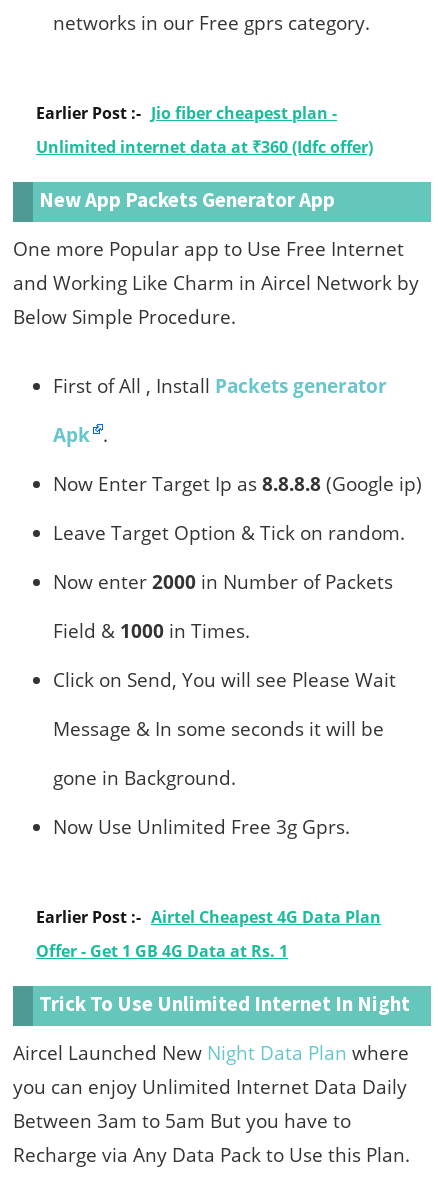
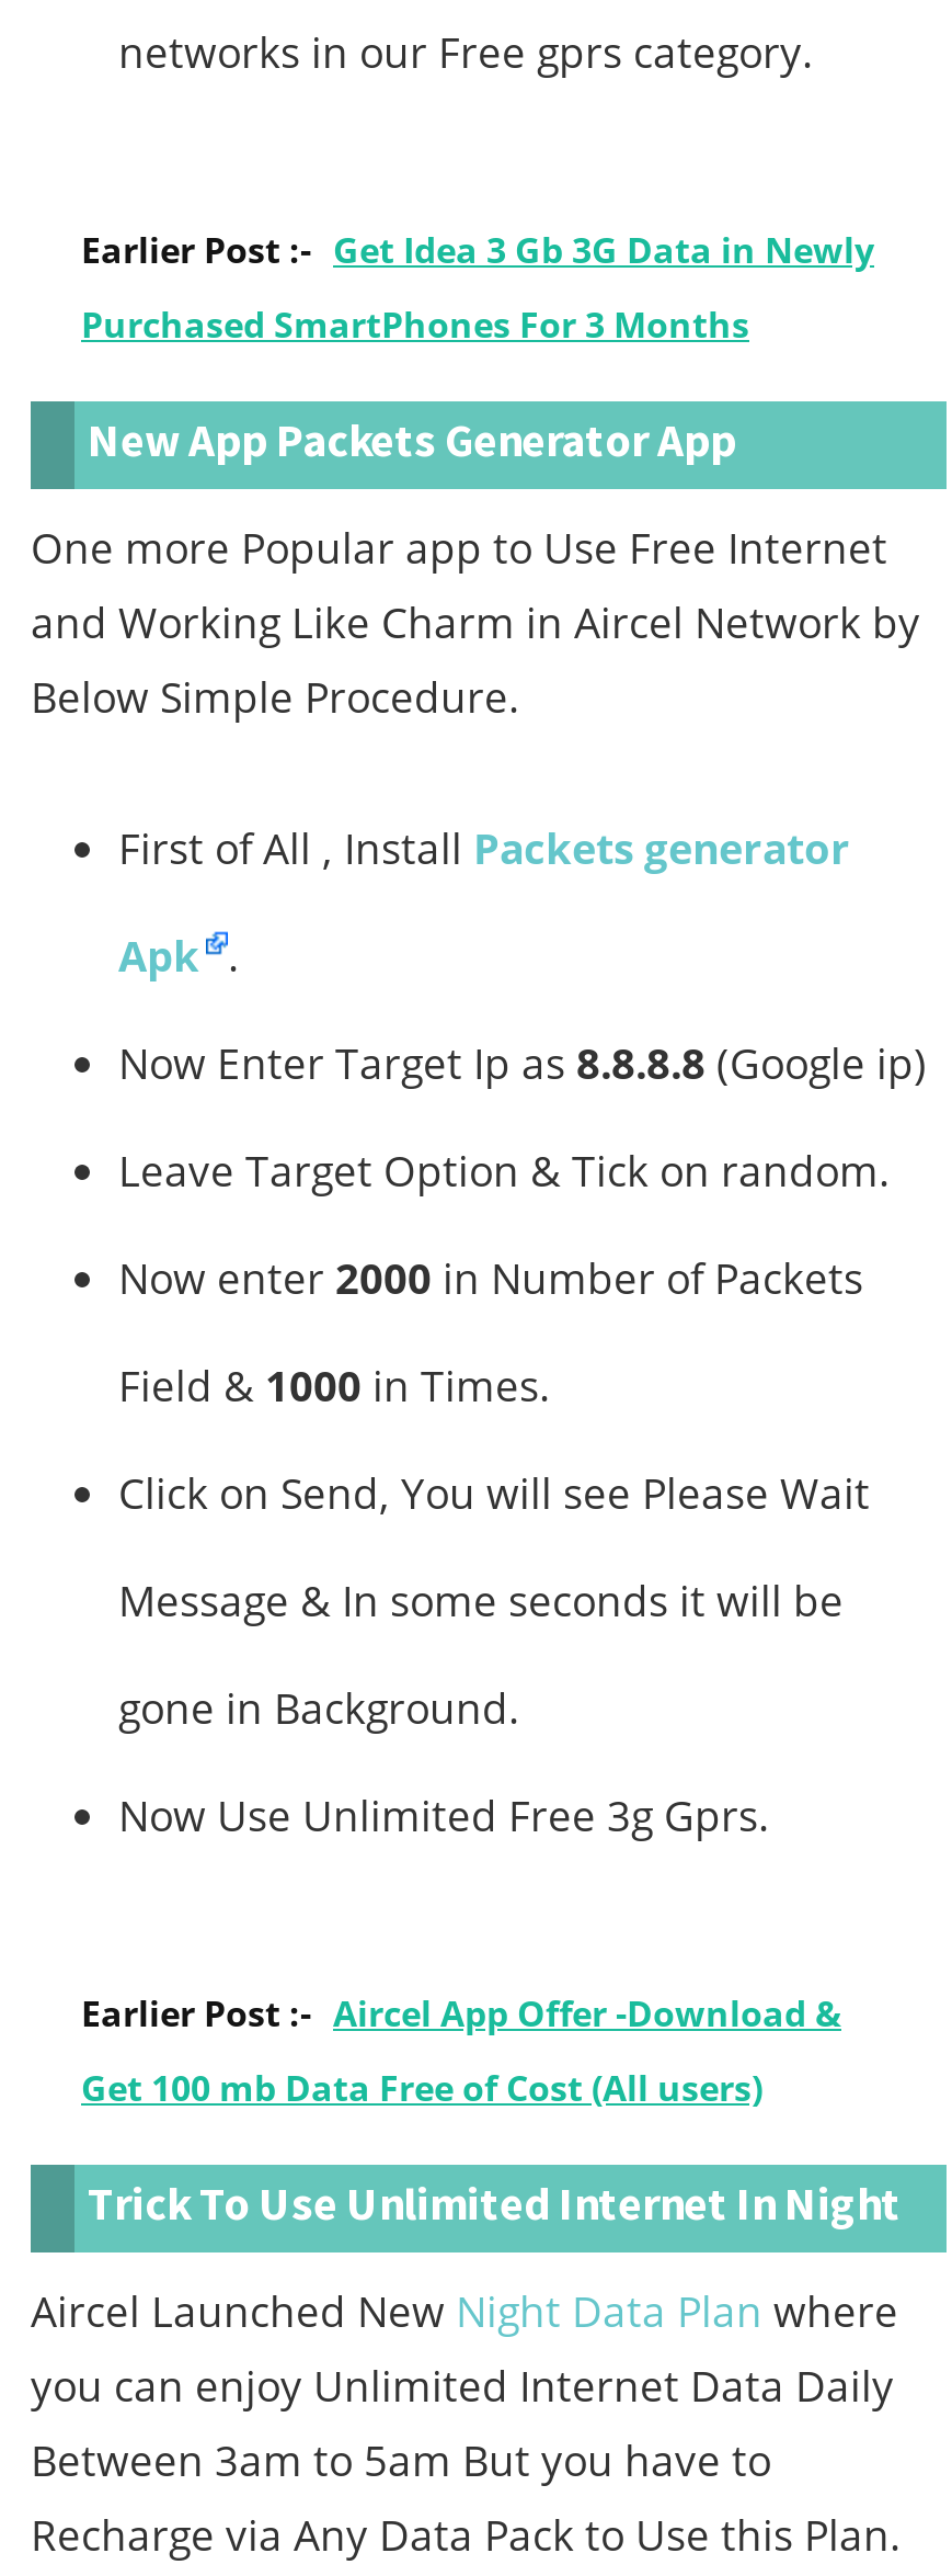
[36,102,337,124] Earlier Post :- Jio fiber cheapest plan - -> [81,226,874,274] Earlier Post :- Get Idea 3 Gb 3G Data in Newly
[36,136,373,158] Unlimited internet data at ₹360 (Idfc offer) -> [81,300,749,349] Purchased SmartPhones For 3 Months
[36,906,381,928] Earlier Post :- Airtel Cheapest 4G Data Plan -> [81,1989,841,2038] Earlier Post :- Aircel App Offer -Download &
[36,940,288,962] Offer - Get 1 GB 4G Data at Rs. 1 -> [81,2064,762,2112] Get 100 mb Data Free of Cost (All users)

